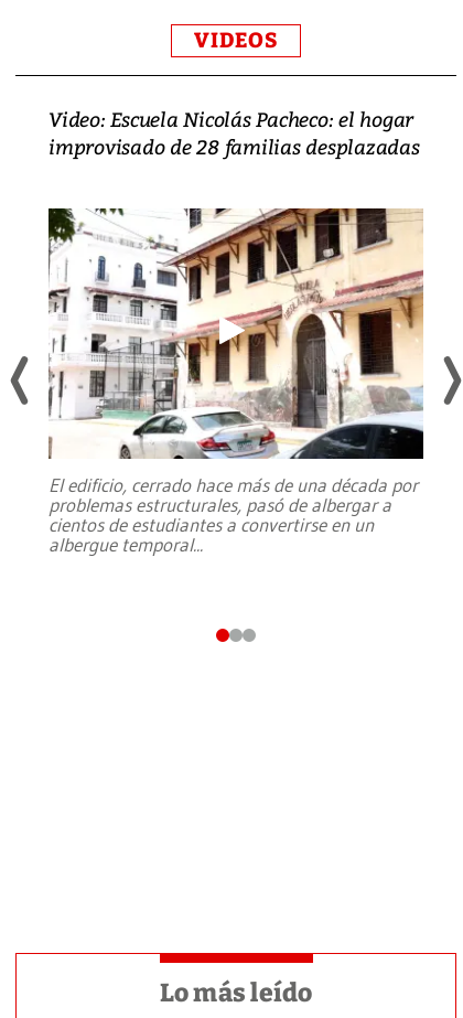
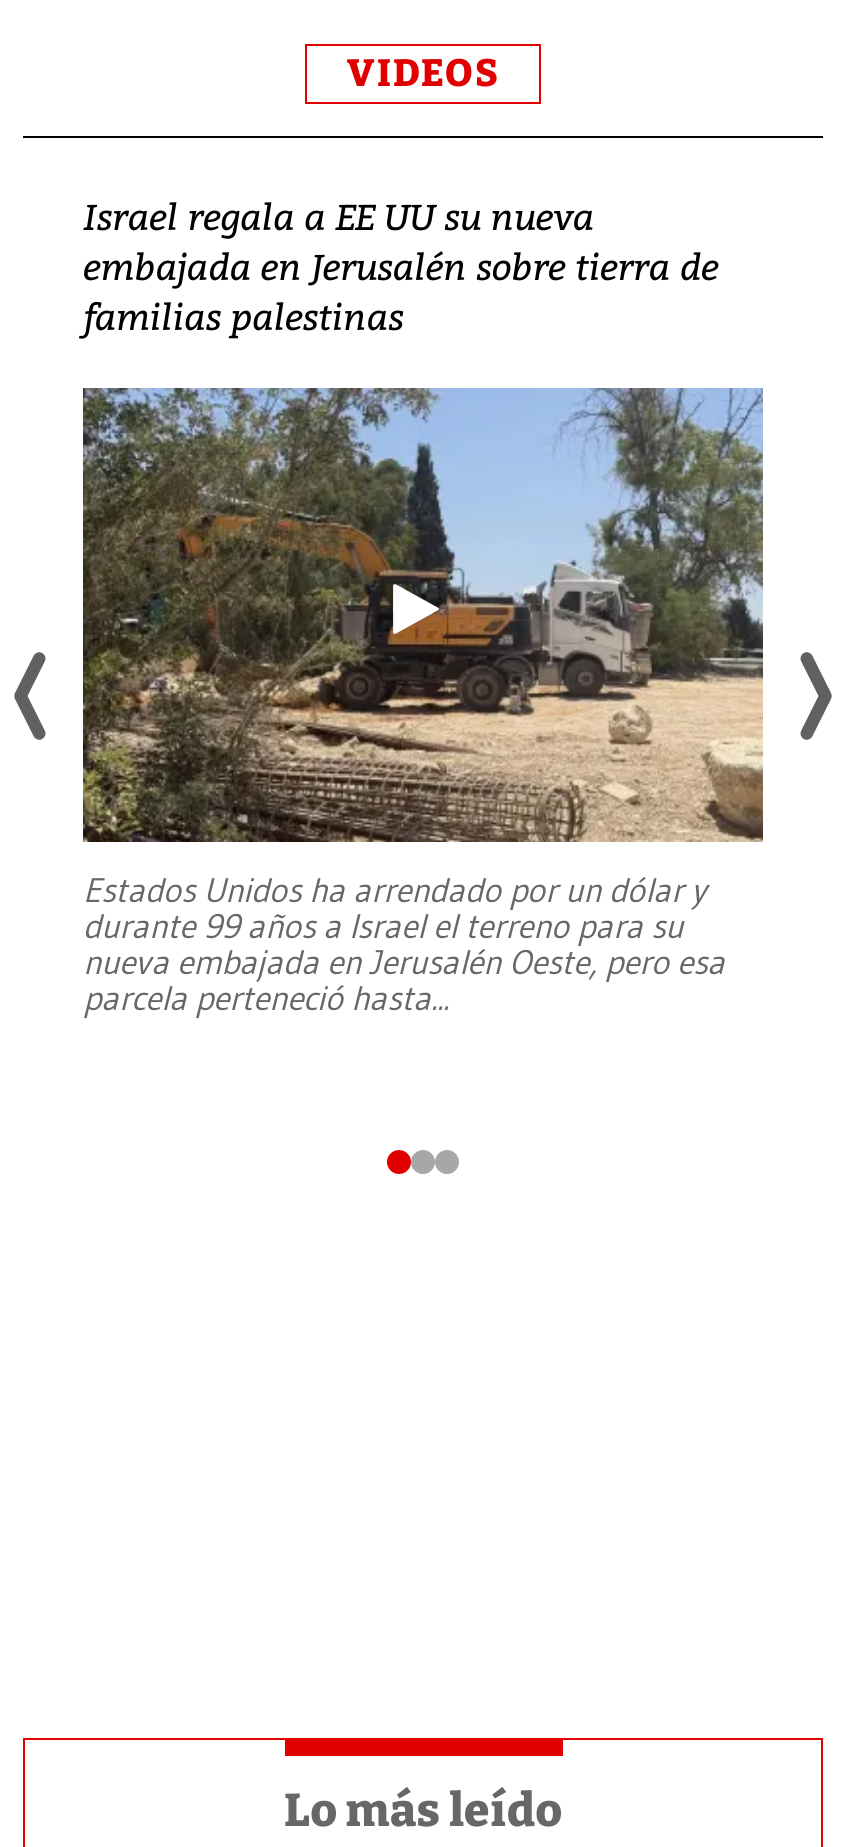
[49,104,419,160] Video: Escuela Nicolás Pacheco: el hogar | improvisado de 28 familias desplazadas -> [83,189,719,339] Israel regala a EE UU su nueva | embajada en Jerusalén sobre tierra de | familias palestinas
[49,207,424,556] [image] | El edificio, cerrado hace más de una década por | problemas estructurales, pasó de albergar a | cientos de estudiantes a convertirse en un | albergue temporal... -> [81,386,765,1019] [image] | Estados Unidos ha arrendado por un dólar y | durante 99 años a Israel el terreno para su | nueva embajada en Jerusalén Oeste, pero esa | parcela perteneció hasta...

